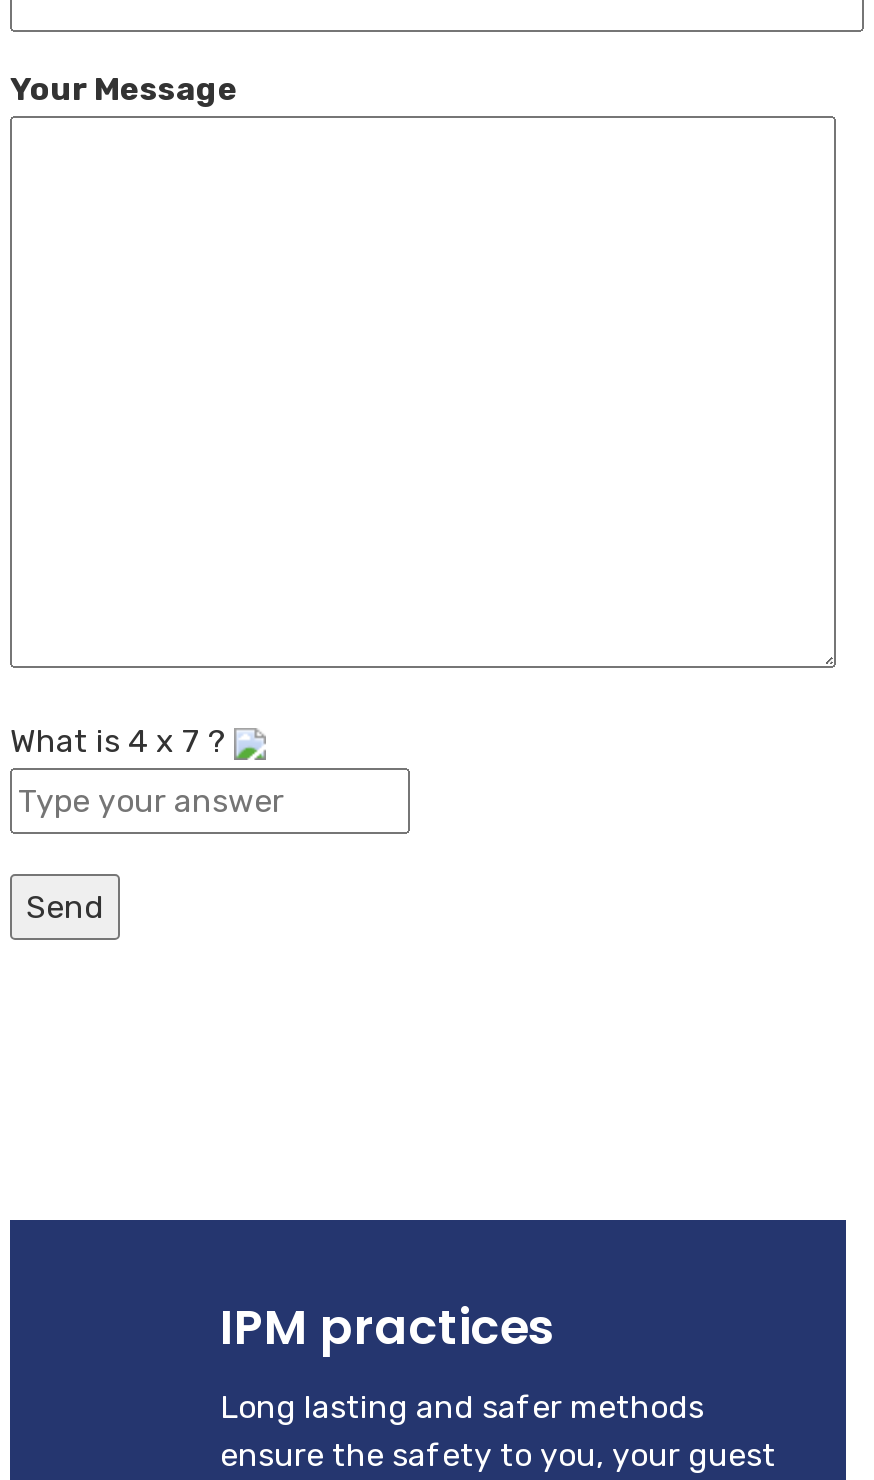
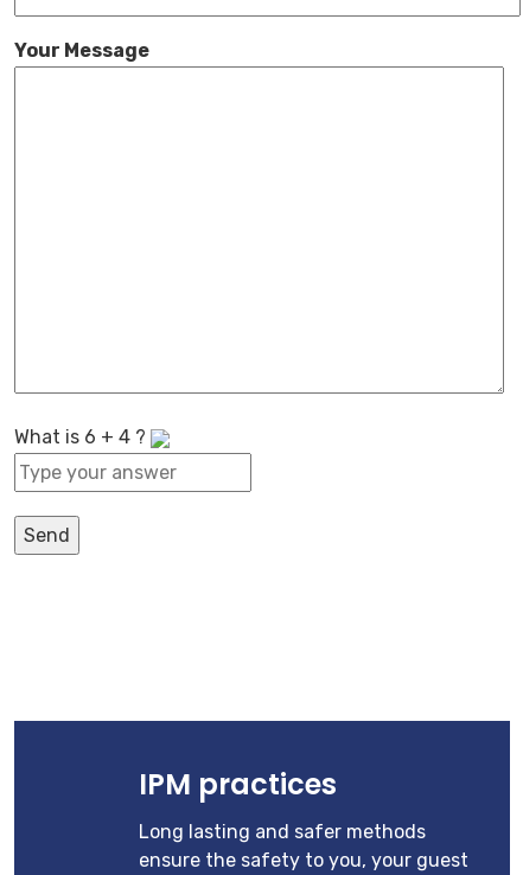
[10,723,234,761] What is 4 x 7? -> [14,426,151,449] What is 6 + 4?

